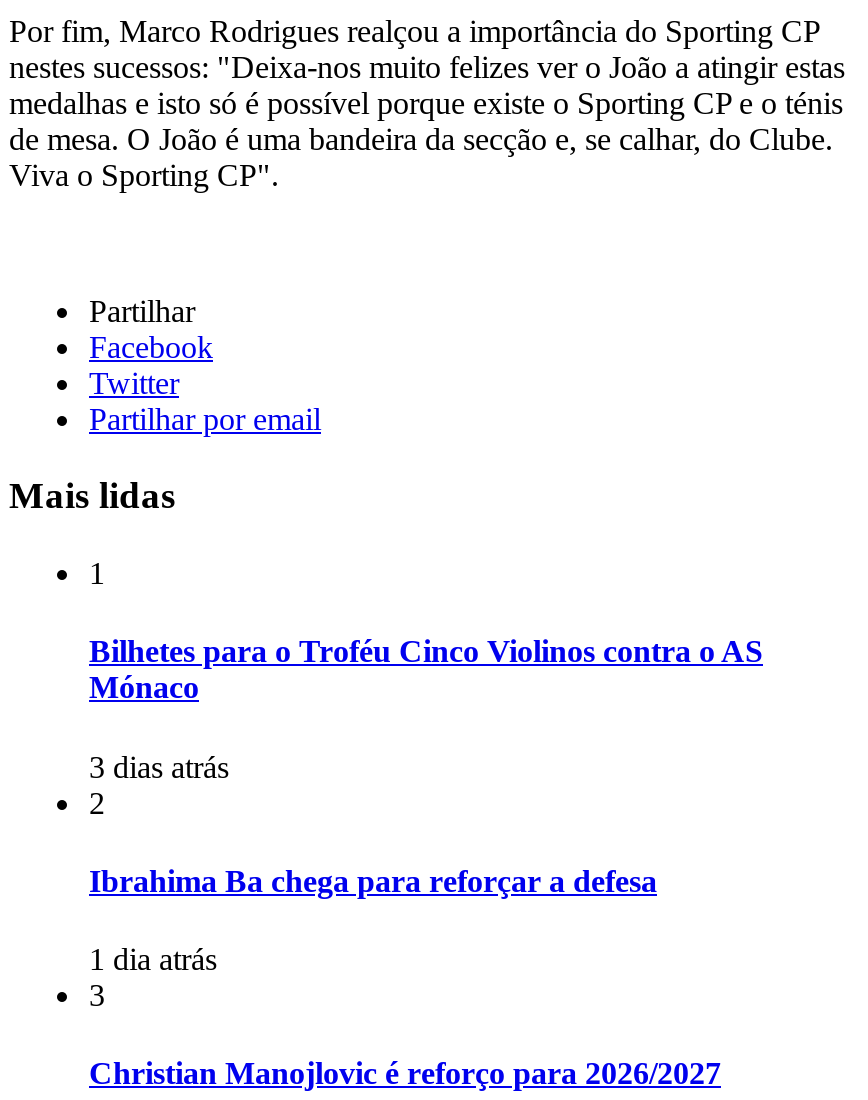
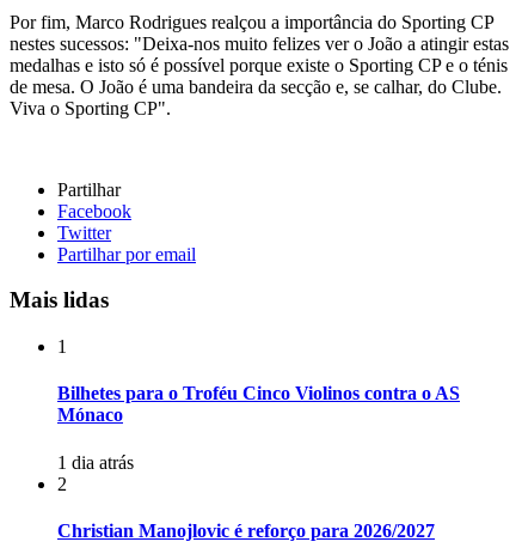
[89,749,657,898] 3 dias atrás | 2 | Ibrahima Ba chega para reforçar a defesa -> none
[89,978,105,1012] 3 -> [57,473,67,494] 2

